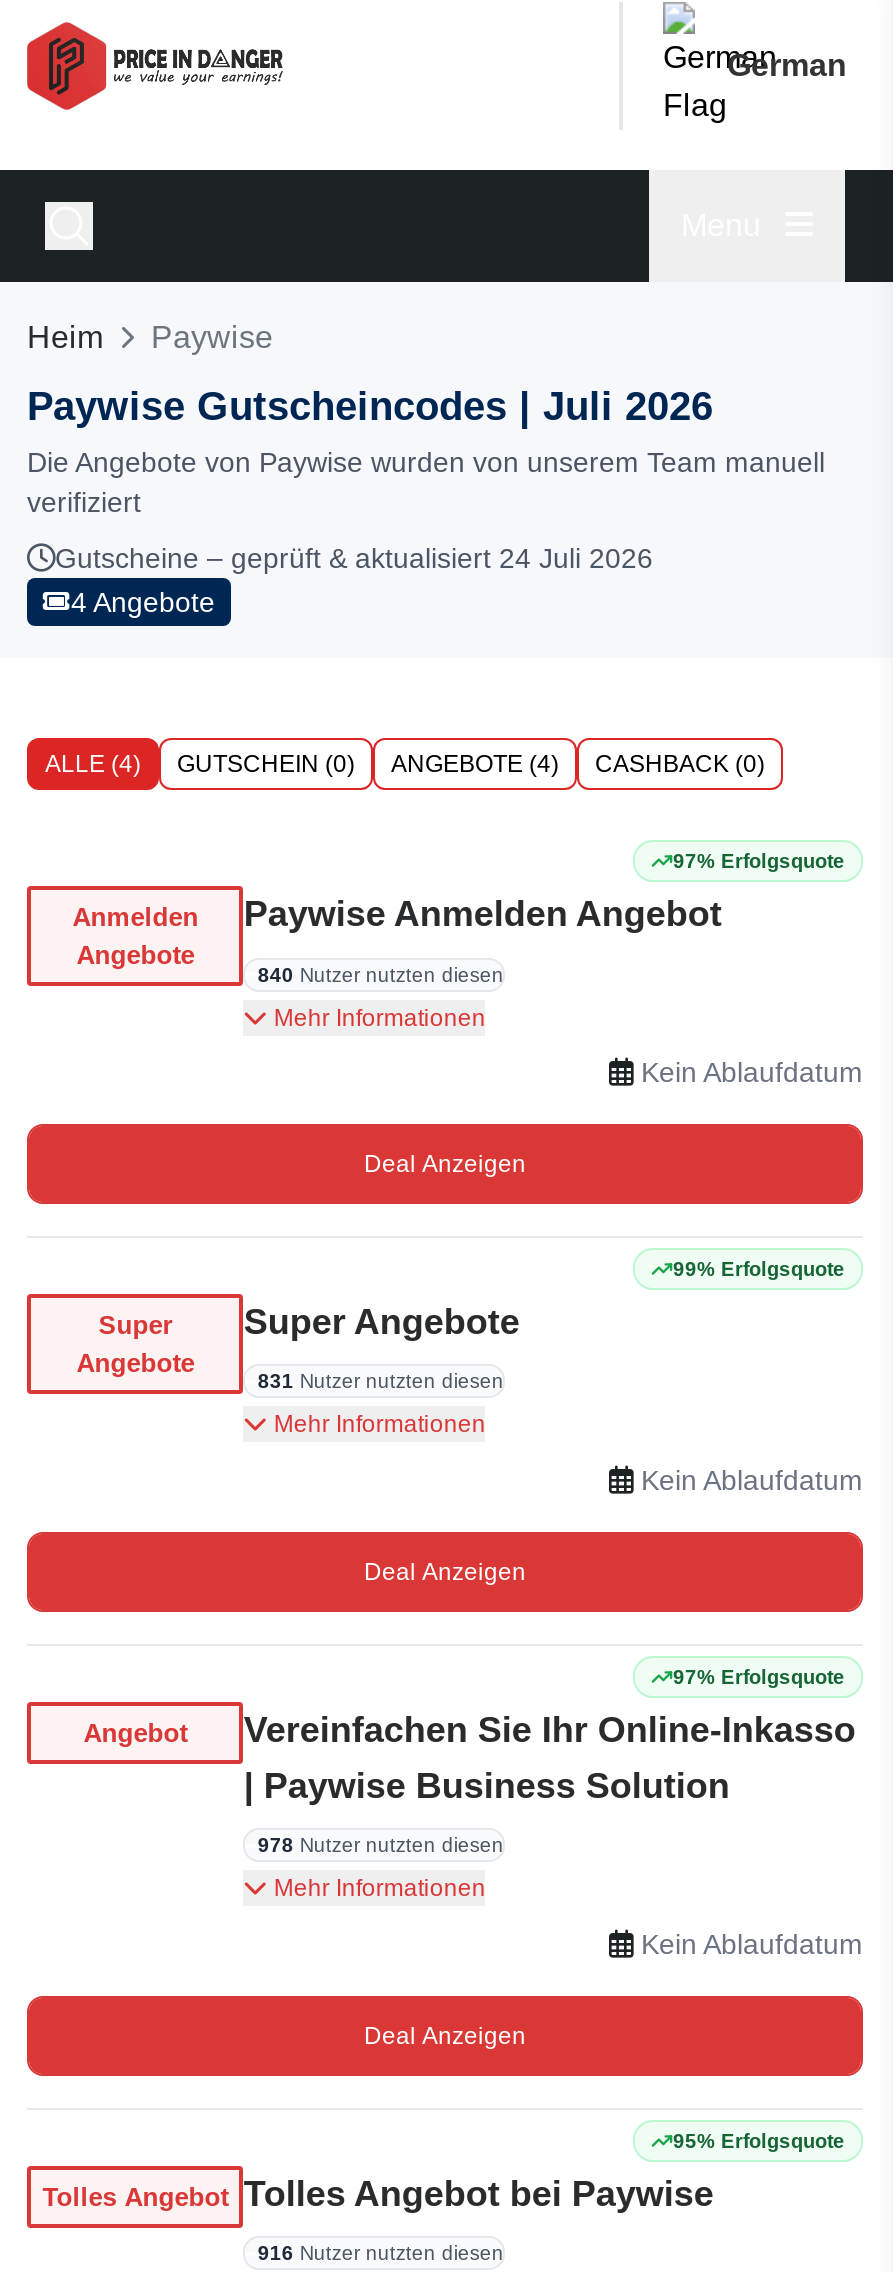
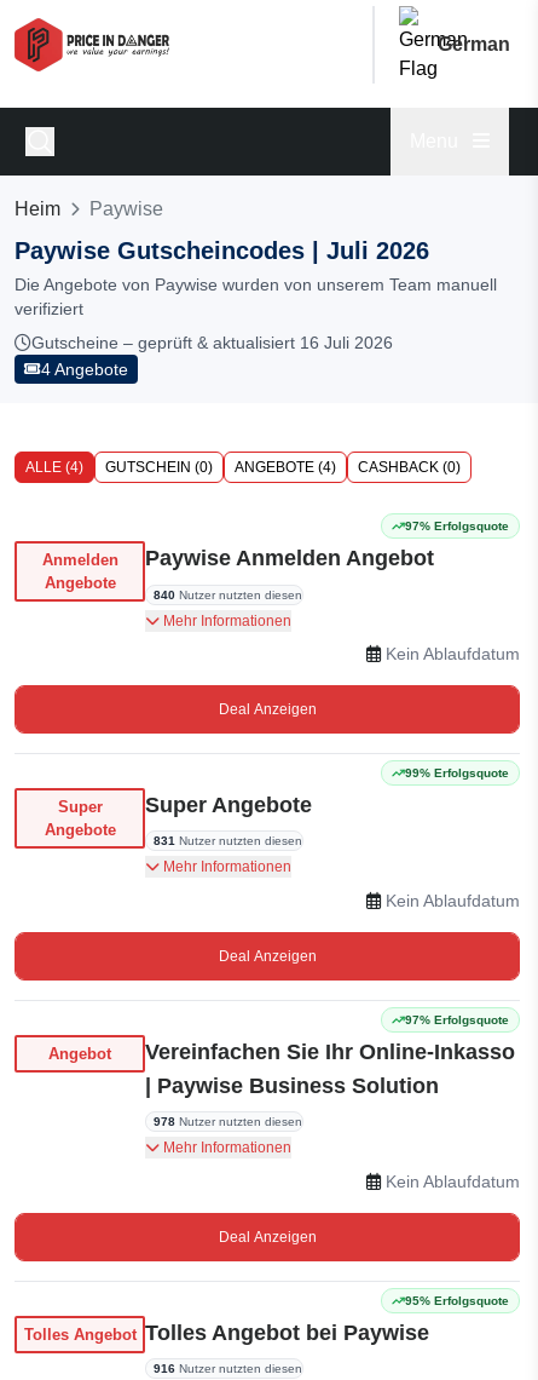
[55,542,653,574] Gutscheine – geprüft & aktualisiert 24 Juli 2026 -> [31,333,393,352] Gutscheine – geprüft & aktualisiert 16 Juli 2026

